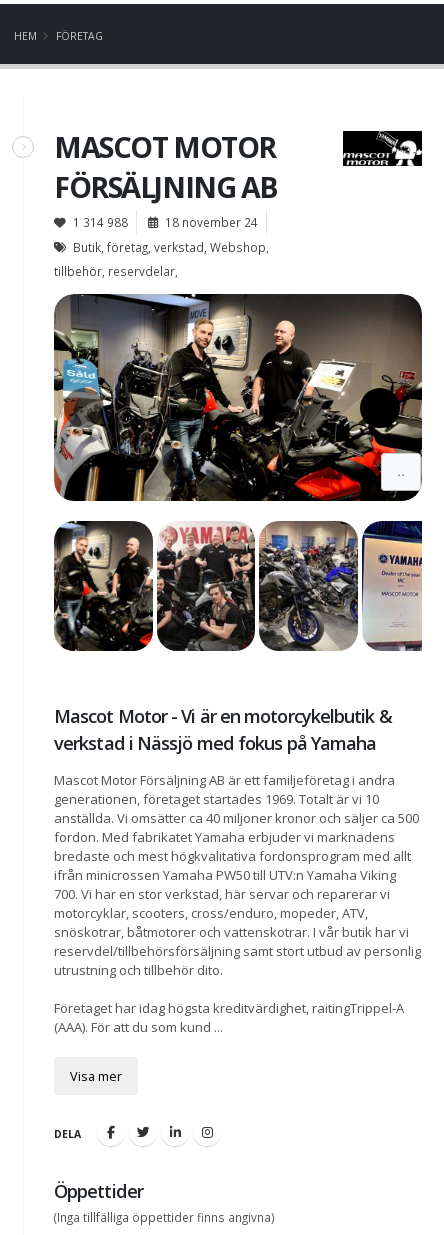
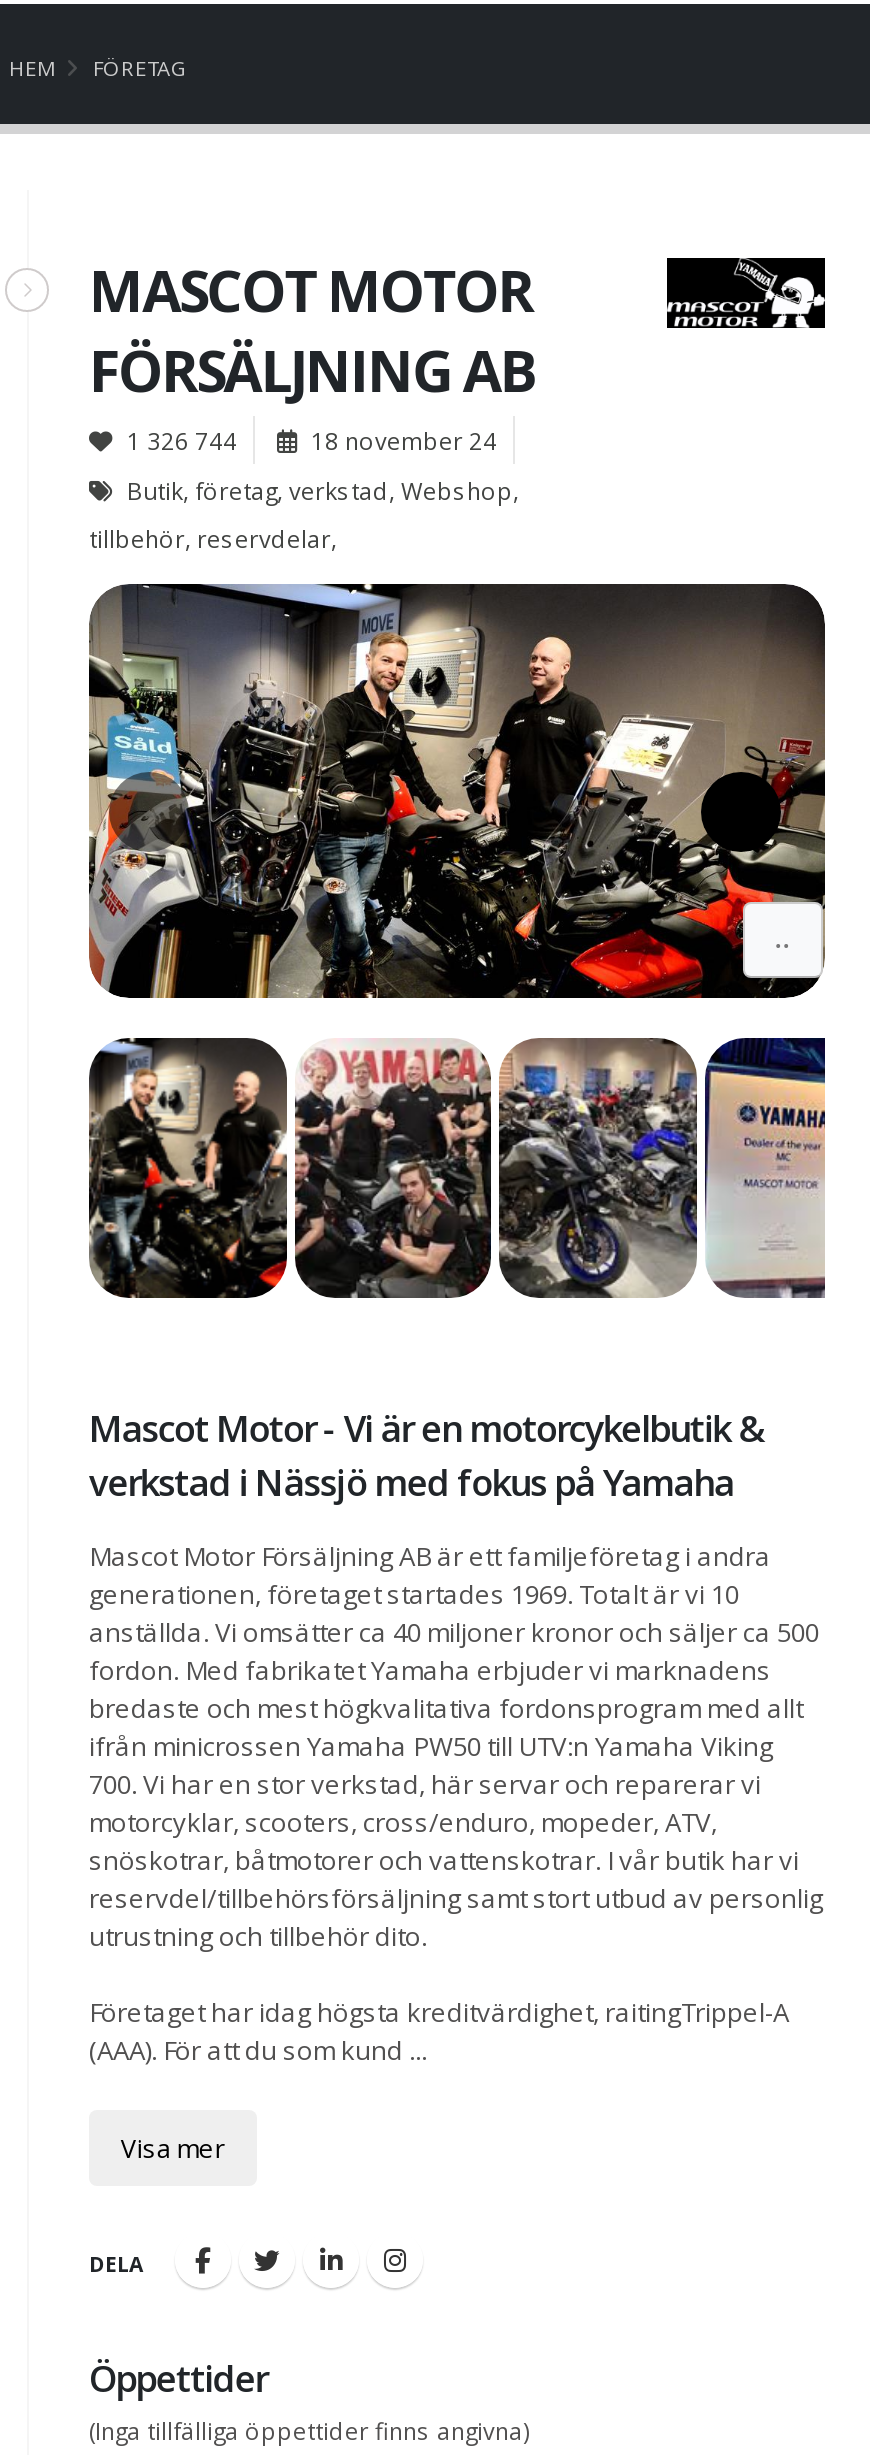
[70,214,128,230] 1 314 988 -> [121,424,237,456] 1 326 744

